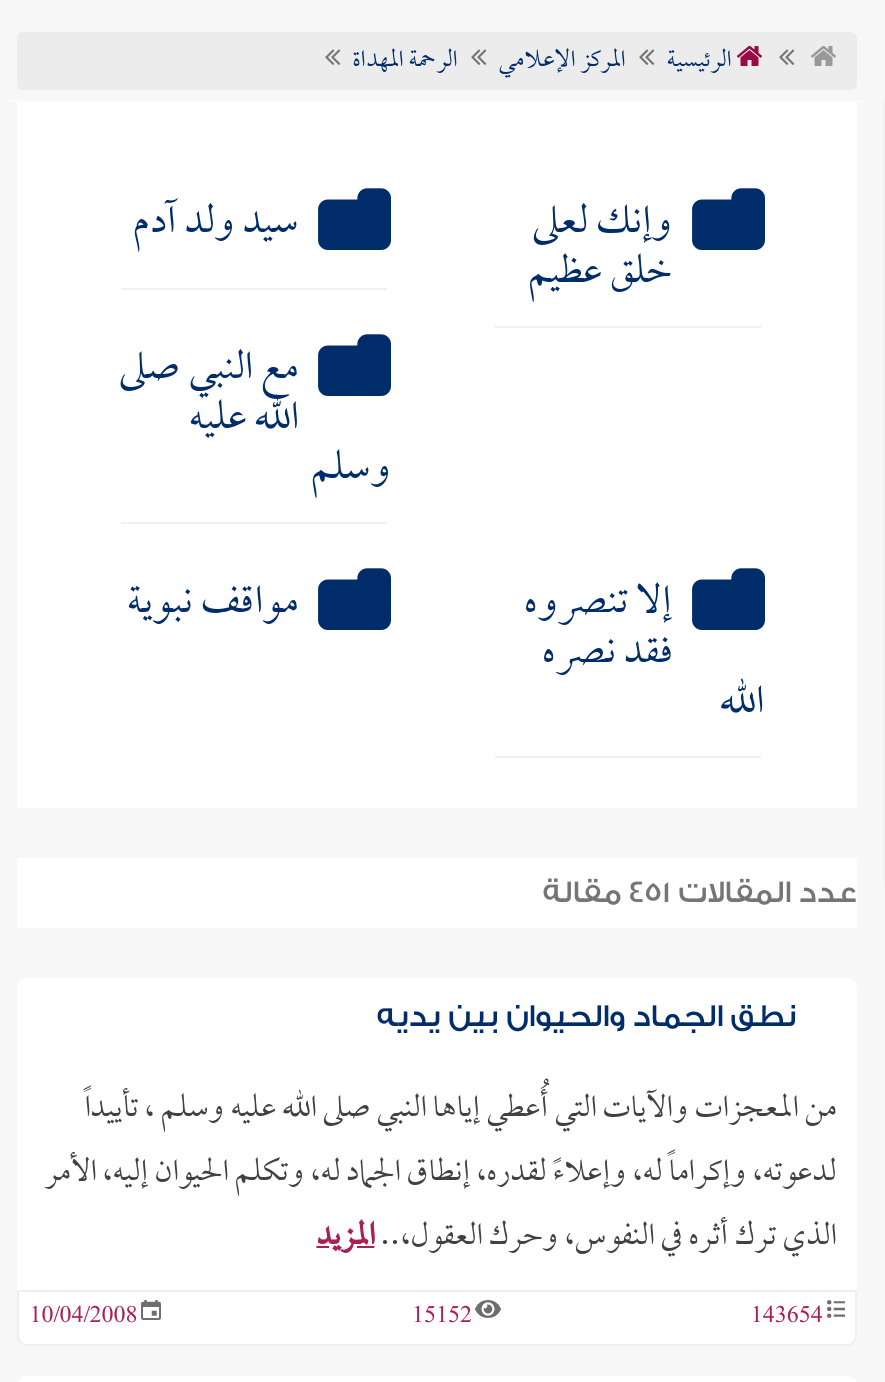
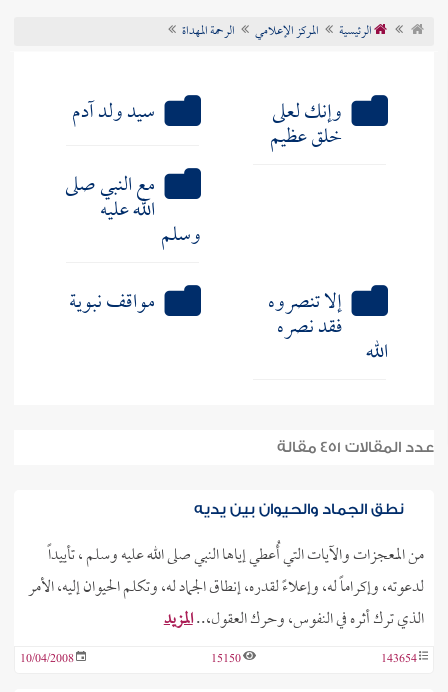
[412,1296,472,1340] 15152 -> [211,649,241,671] 15150

